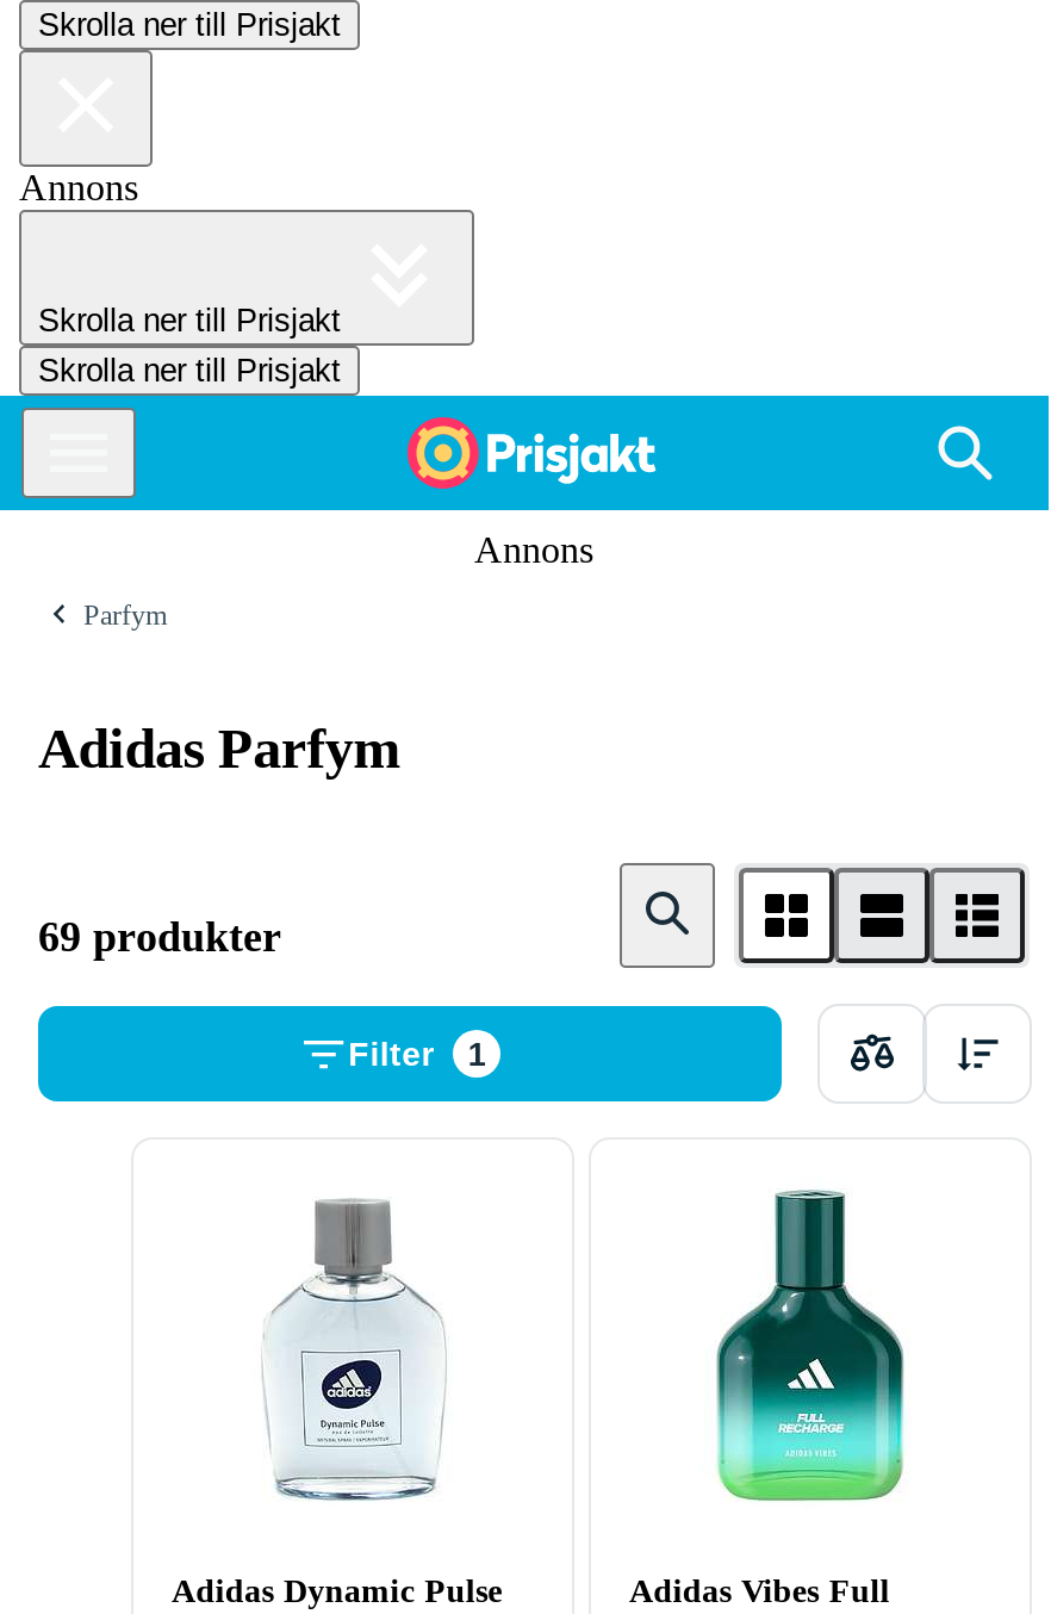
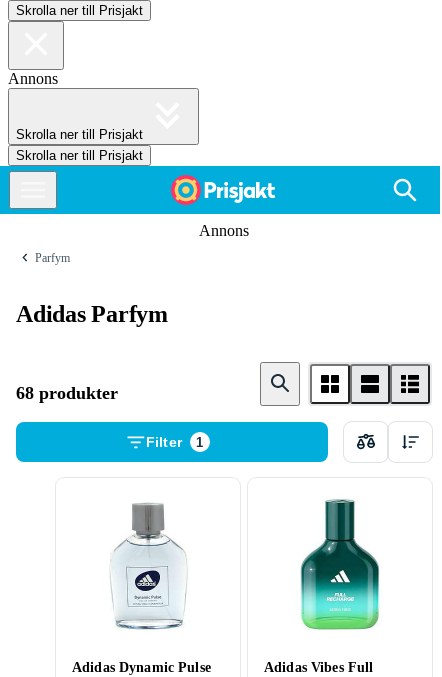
[38,912,281,960] 69 produkter -> [16,382,118,402] 68 produkter

